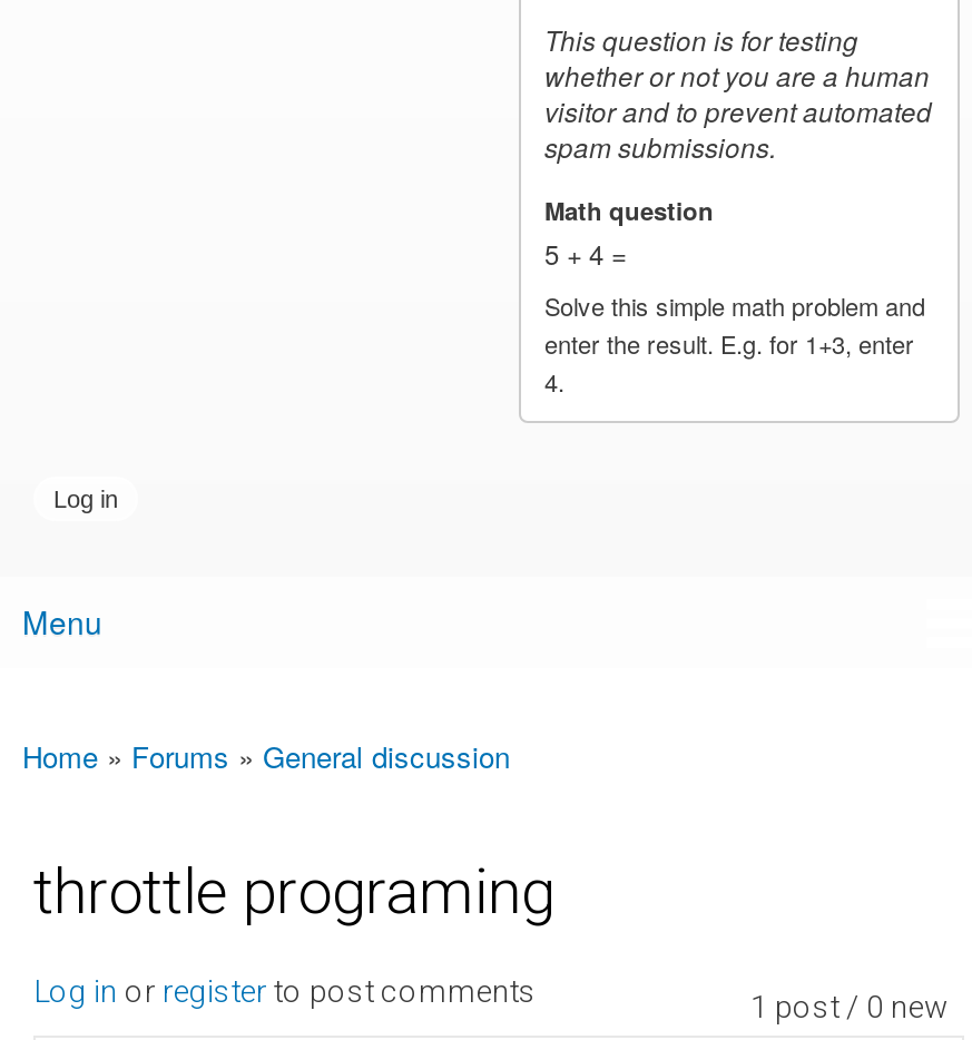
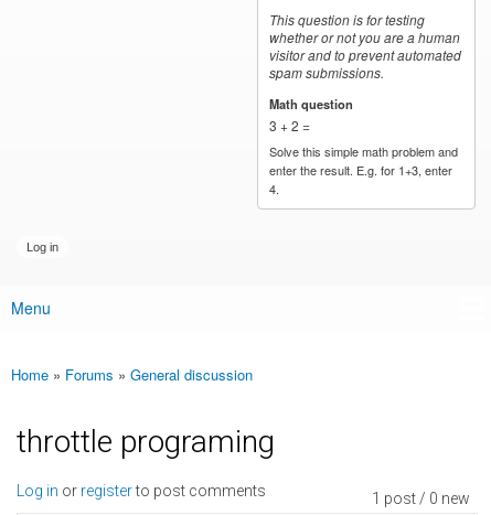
[544,234,634,272] 5 + 4 = -> [270,116,314,135] 3 + 2 =

